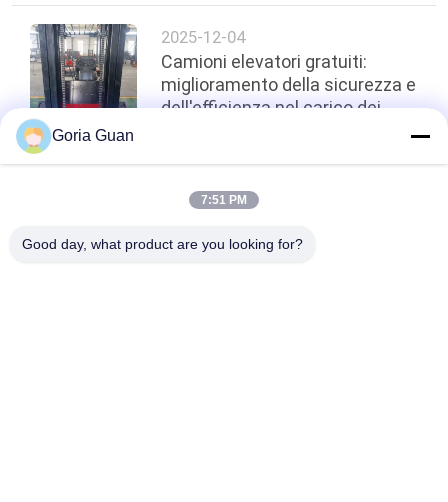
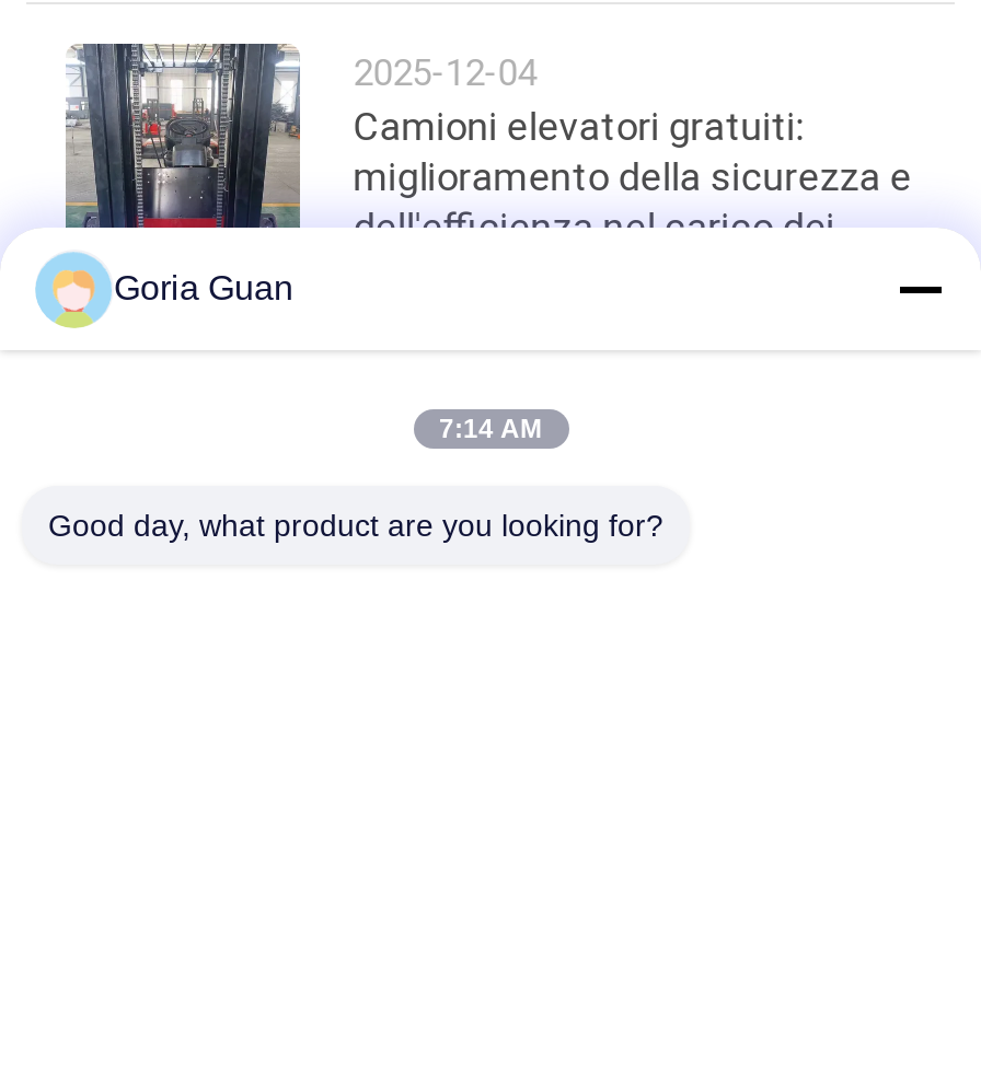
[201,193,247,207] 7:51 PM -> [439,414,542,444] 7:14 AM

